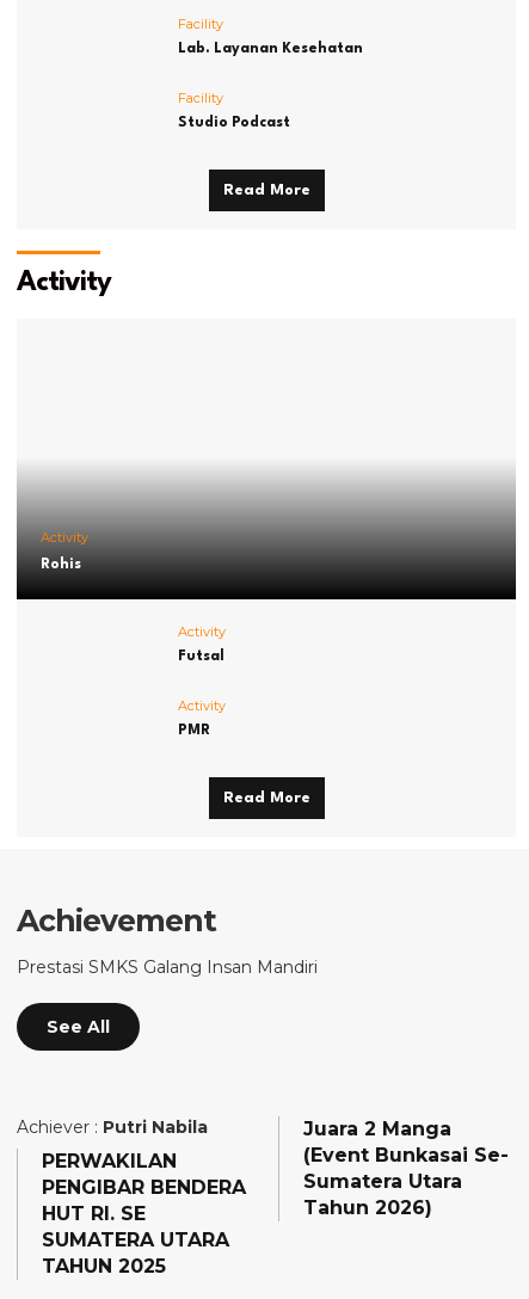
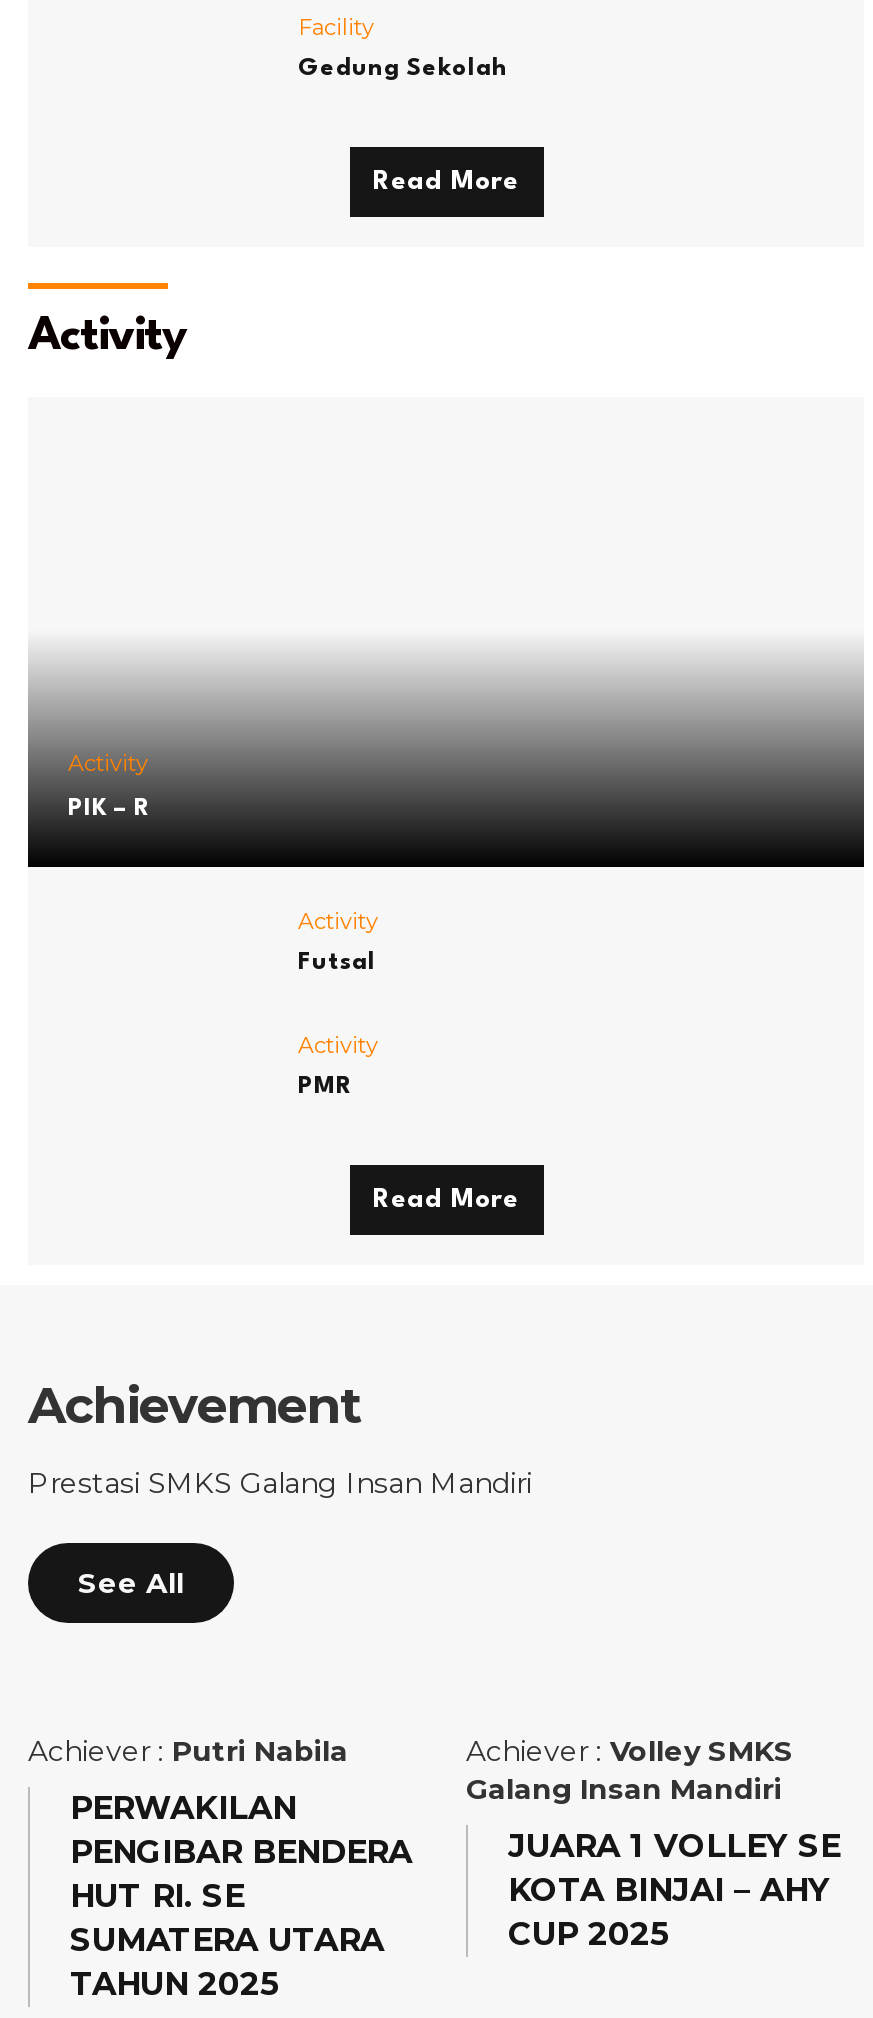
[178,42,363,130] Lab. Layanan Kesehatan | Facility | Studio Podcast -> [298,57,508,81] Gedung Sekolah
[41,558,81,572] Rohis -> [68,797,150,821] PIK – R
[303,1118,509,1219] Juara 2 Manga | (Event Bunkasai Se- | Sumatera Utara | Tahun 2026) -> [466,1733,840,1953] Achiever : Volley SMKS | Galang Insan Mandiri | JUARA 1 VOLLEY SE | KOTA BINJAI – AHY | CUP 2025

